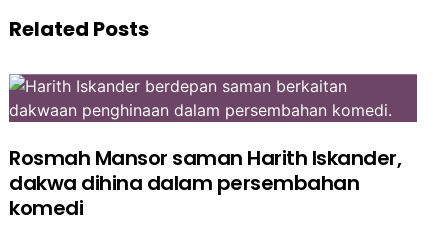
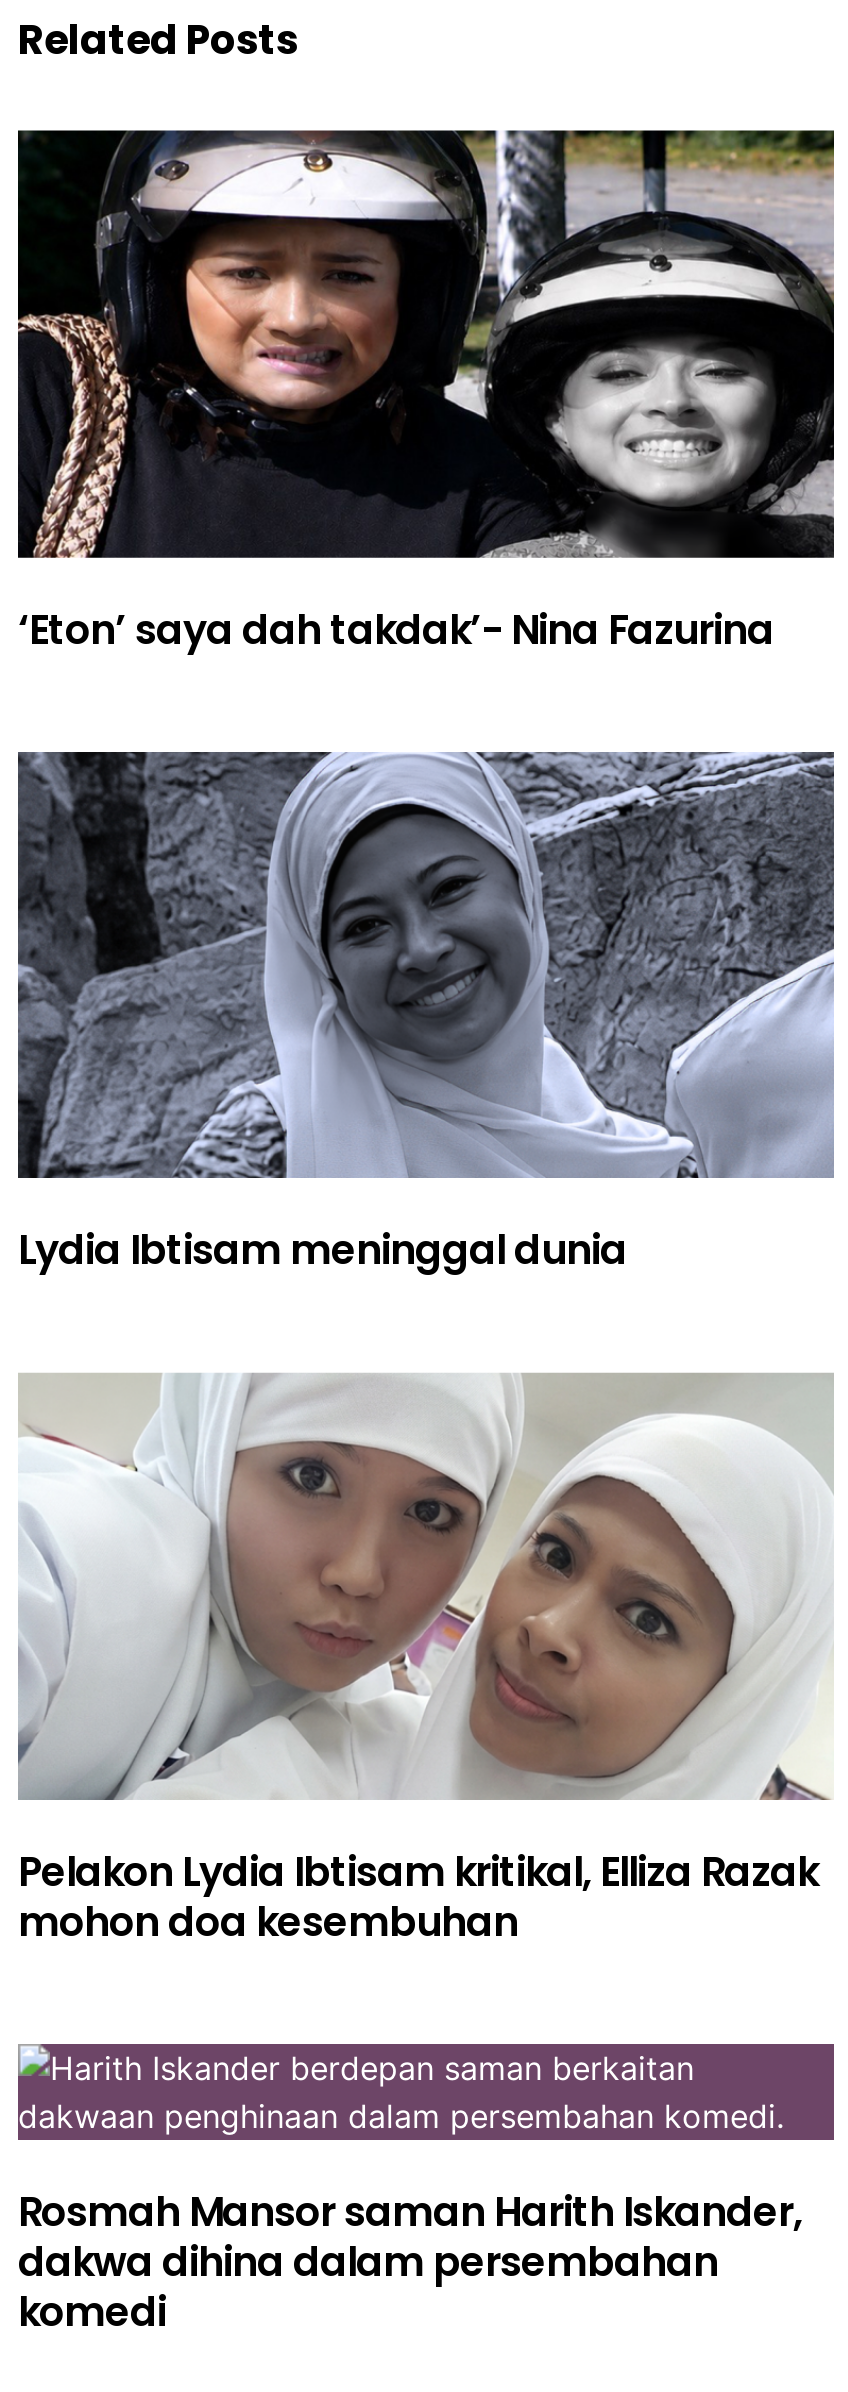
none -> [16,130,836,658] [image] | ‘Eton’ saya dah takdak’- Nina Fazurina
none -> [16,750,836,1279] [image] | Lydia Ibtisam meninggal dunia
none -> [16,1372,834,1950] [image] | Pelakon Lydia Ibtisam kritikal, Elliza Razak | mohon doa kesembuhan

